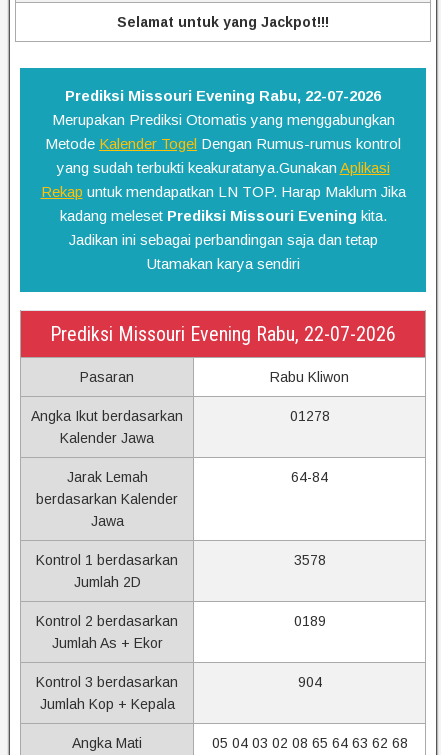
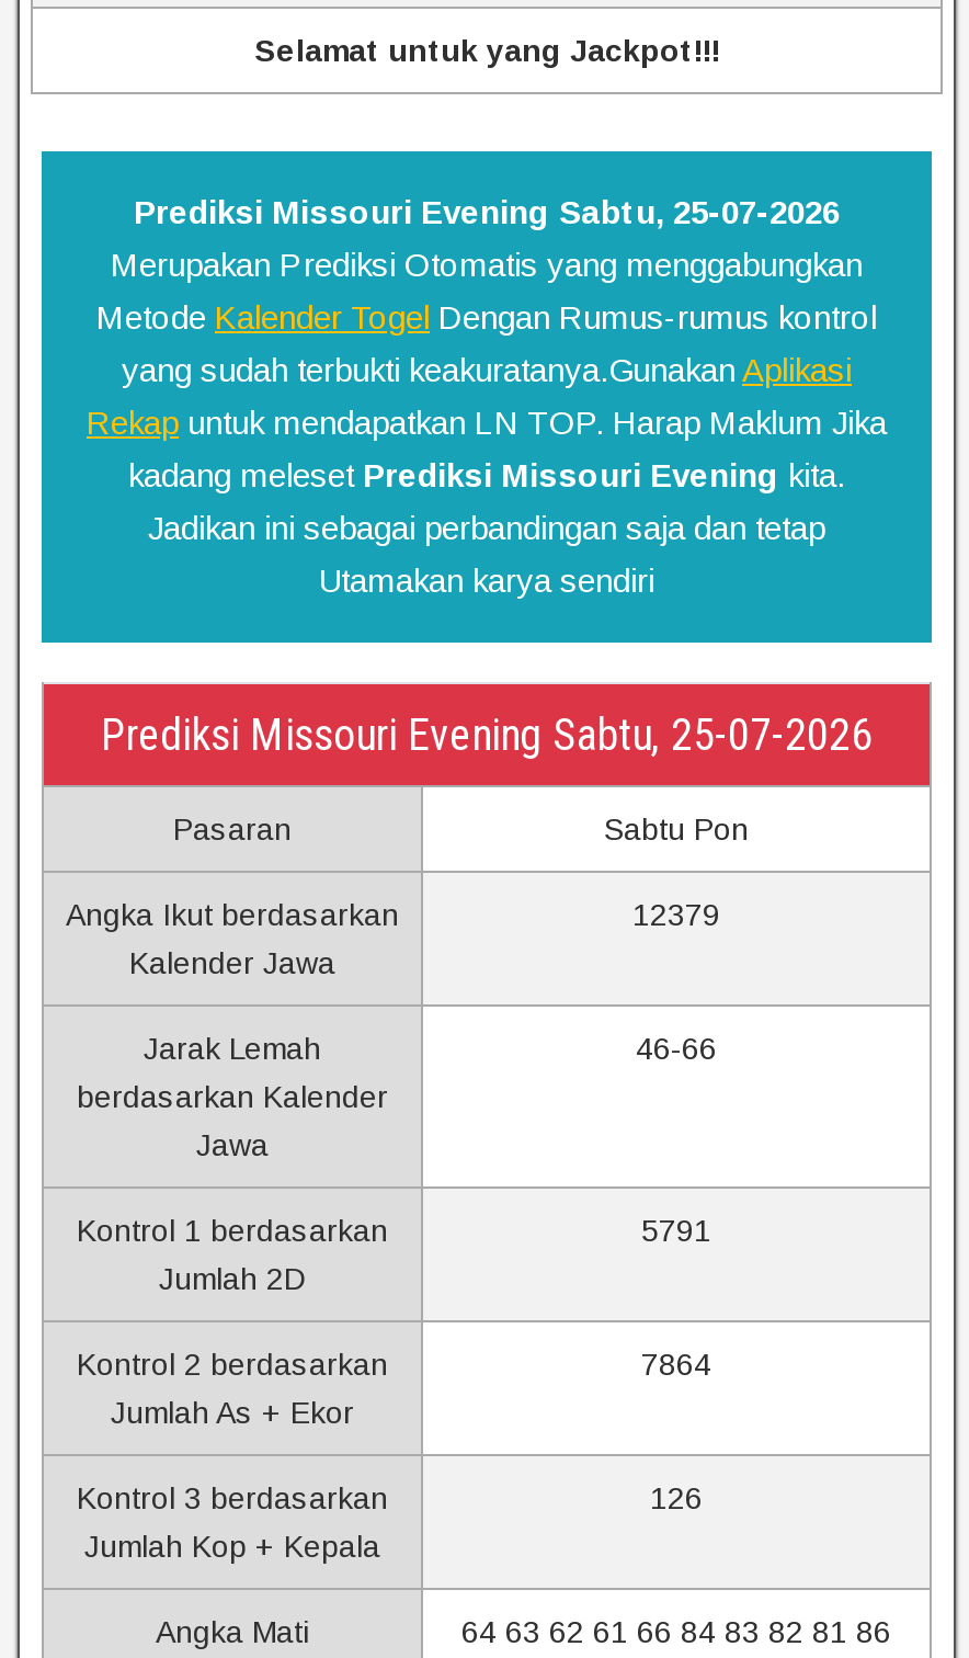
[65,86,381,103] Prediksi Missouri Evening Rabu, 22-07-2026 -> [134,192,840,229] Prediksi Missouri Evening Sabtu, 25-07-2026
[50,321,396,345] Prediksi Missouri Evening Rabu, 22-07-2026 -> [101,707,873,760] Prediksi Missouri Evening Sabtu, 25-07-2026
[270,368,349,384] Rabu Kliwon -> [604,810,749,845] Sabtu Pon
[289,407,329,423] 01278 -> [632,896,720,931] 12379
[291,468,328,484] 64-84 -> [636,1030,717,1065] 46-66
[293,551,325,567] 3578 -> [641,1212,711,1247] 5791
[293,612,325,628] 0189 -> [641,1345,711,1381] 7864
[297,673,321,689] 904 -> [650,1479,703,1514] 126
[211,734,407,750] 05 04 03 02 08 65 64 63 62 68 -> [461,1613,891,1648] 64 63 62 61 66 84 83 82 81 86

